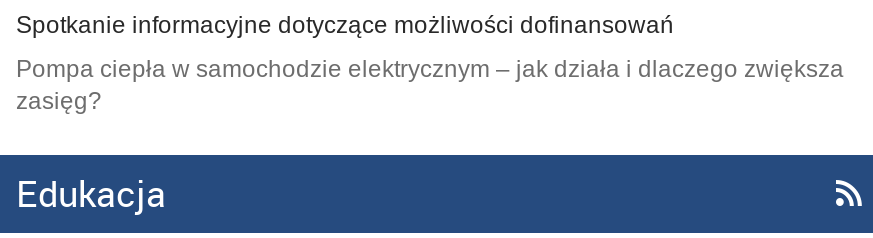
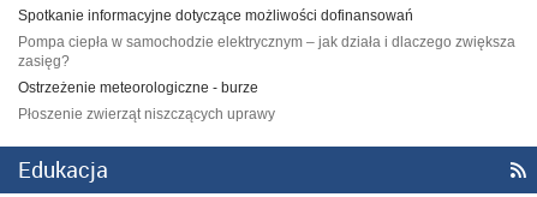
none -> [18,79,275,123] Ostrzeżenie meteorologiczne - burze | Płoszenie zwierząt niszczących uprawy

